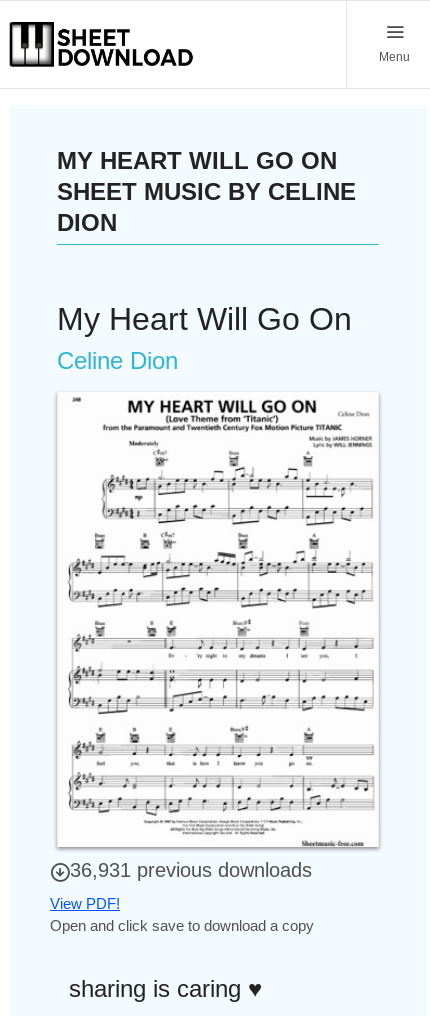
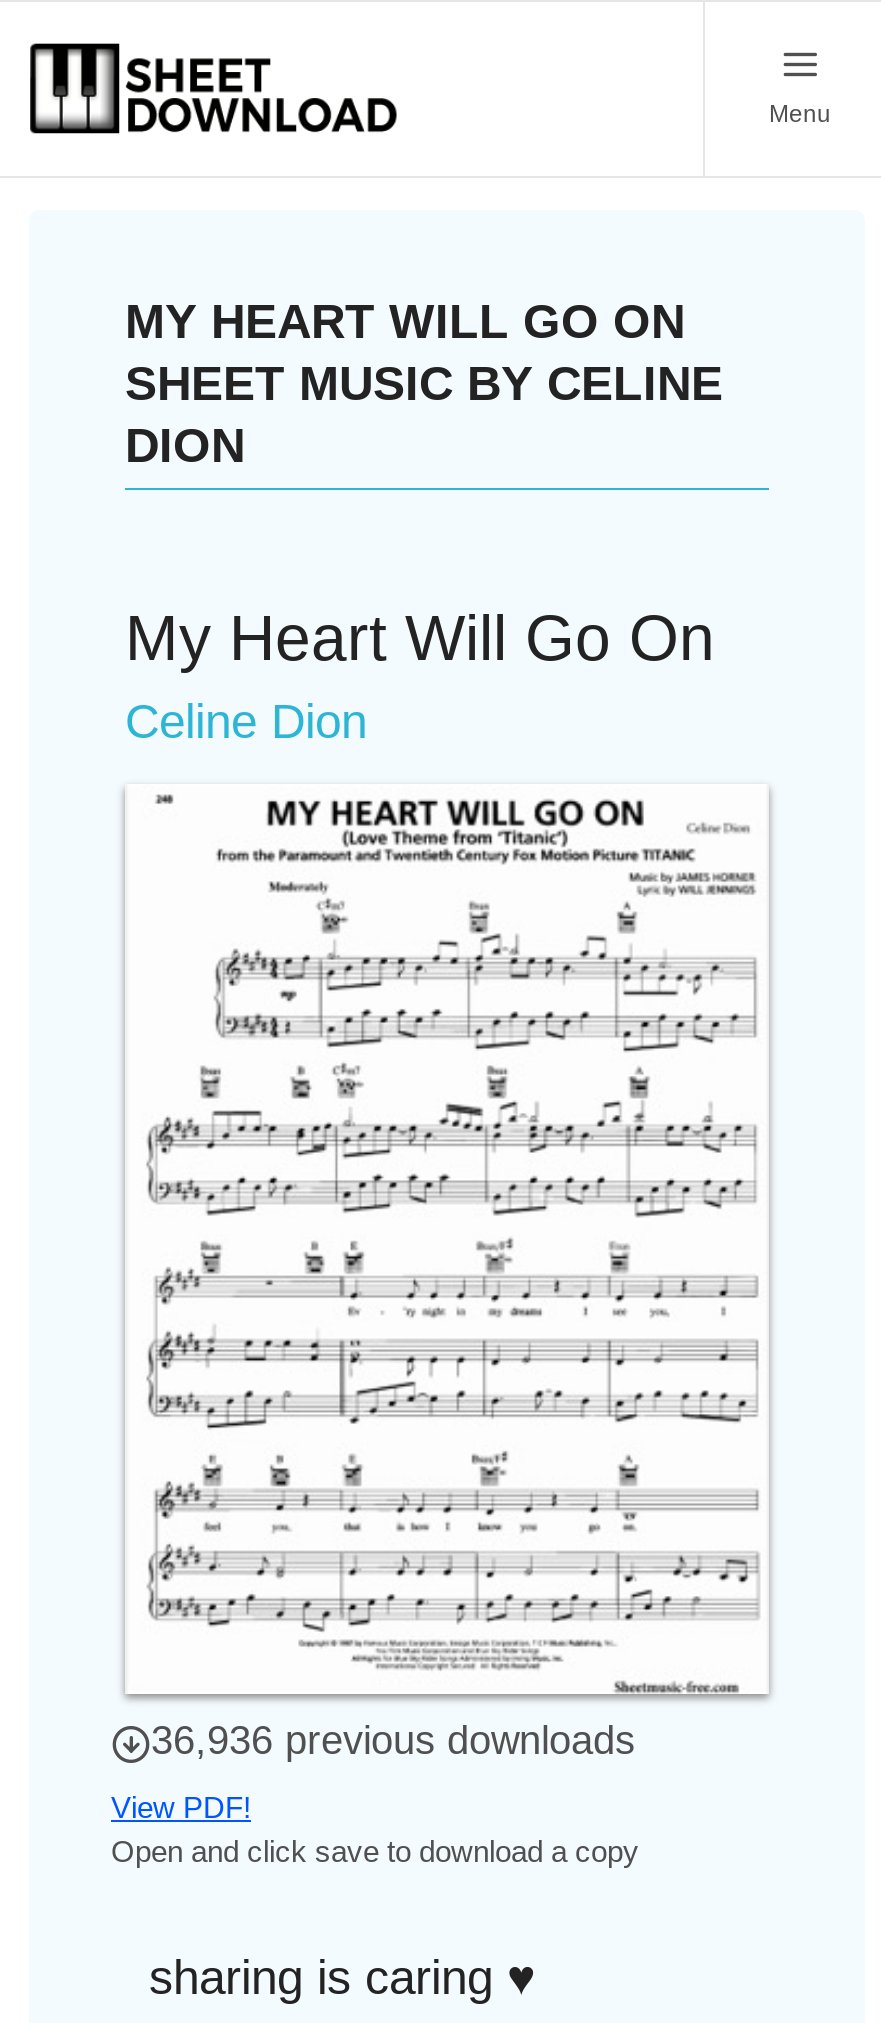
[70,859,312,881] 36,931 previous downloads -> [151,1718,635,1762] 36,936 previous downloads

